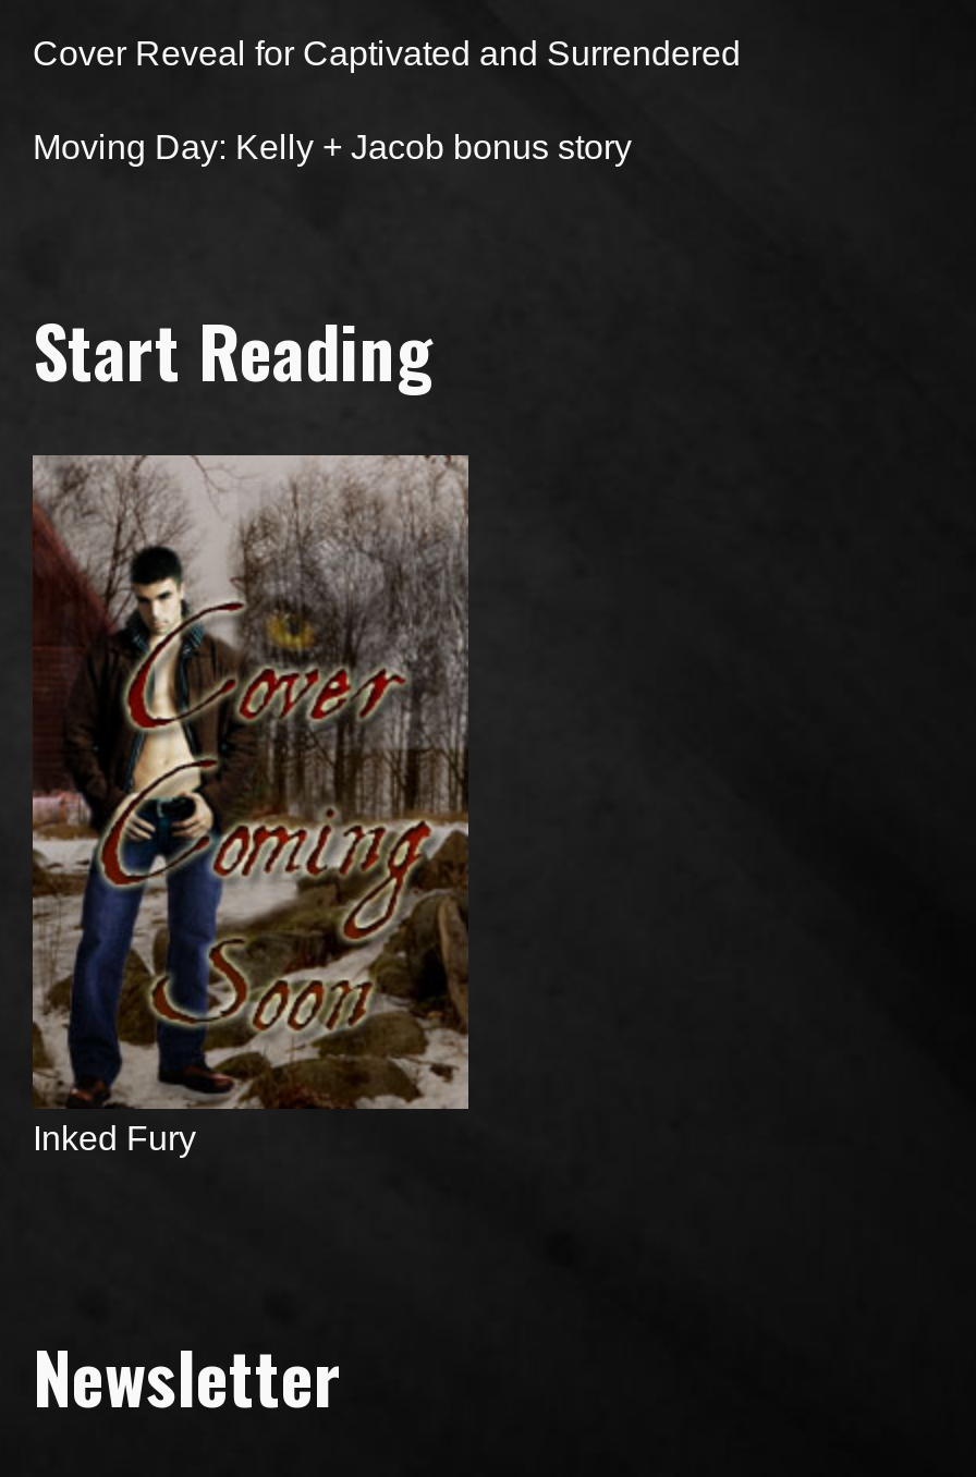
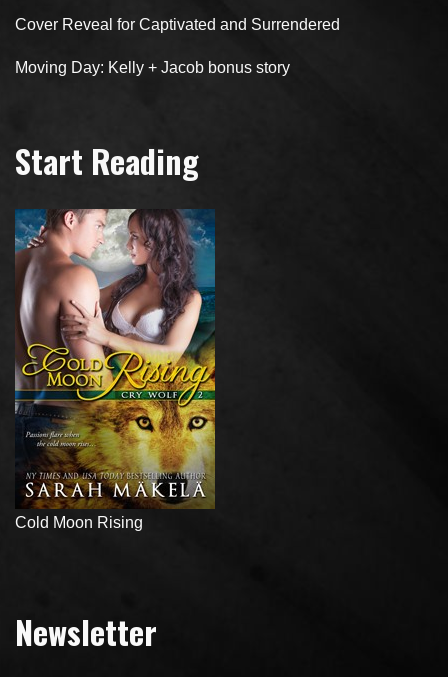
[30,453,471,1156] [image] | Inked Fury -> [14,209,216,531] [image] | Cold Moon Rising

